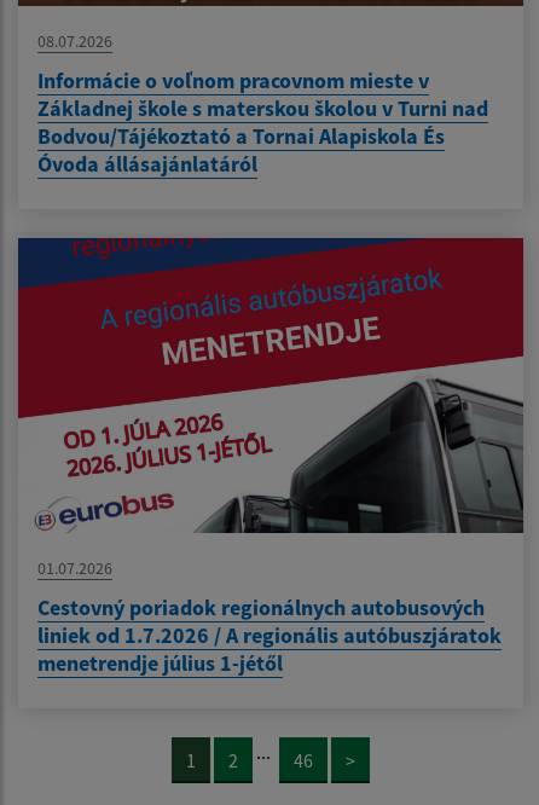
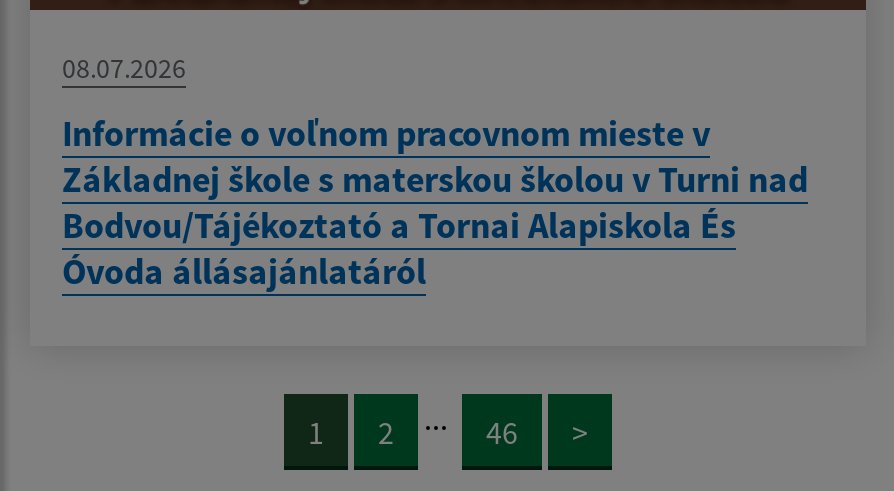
[17,236,524,677] [image] | 01.07.2026 | Cestovný poriadok regionálnych autobusových | liniek od 1.7.2026 / A regionális autóbuszjáratok | menetrendje július 1-jétől -> none

